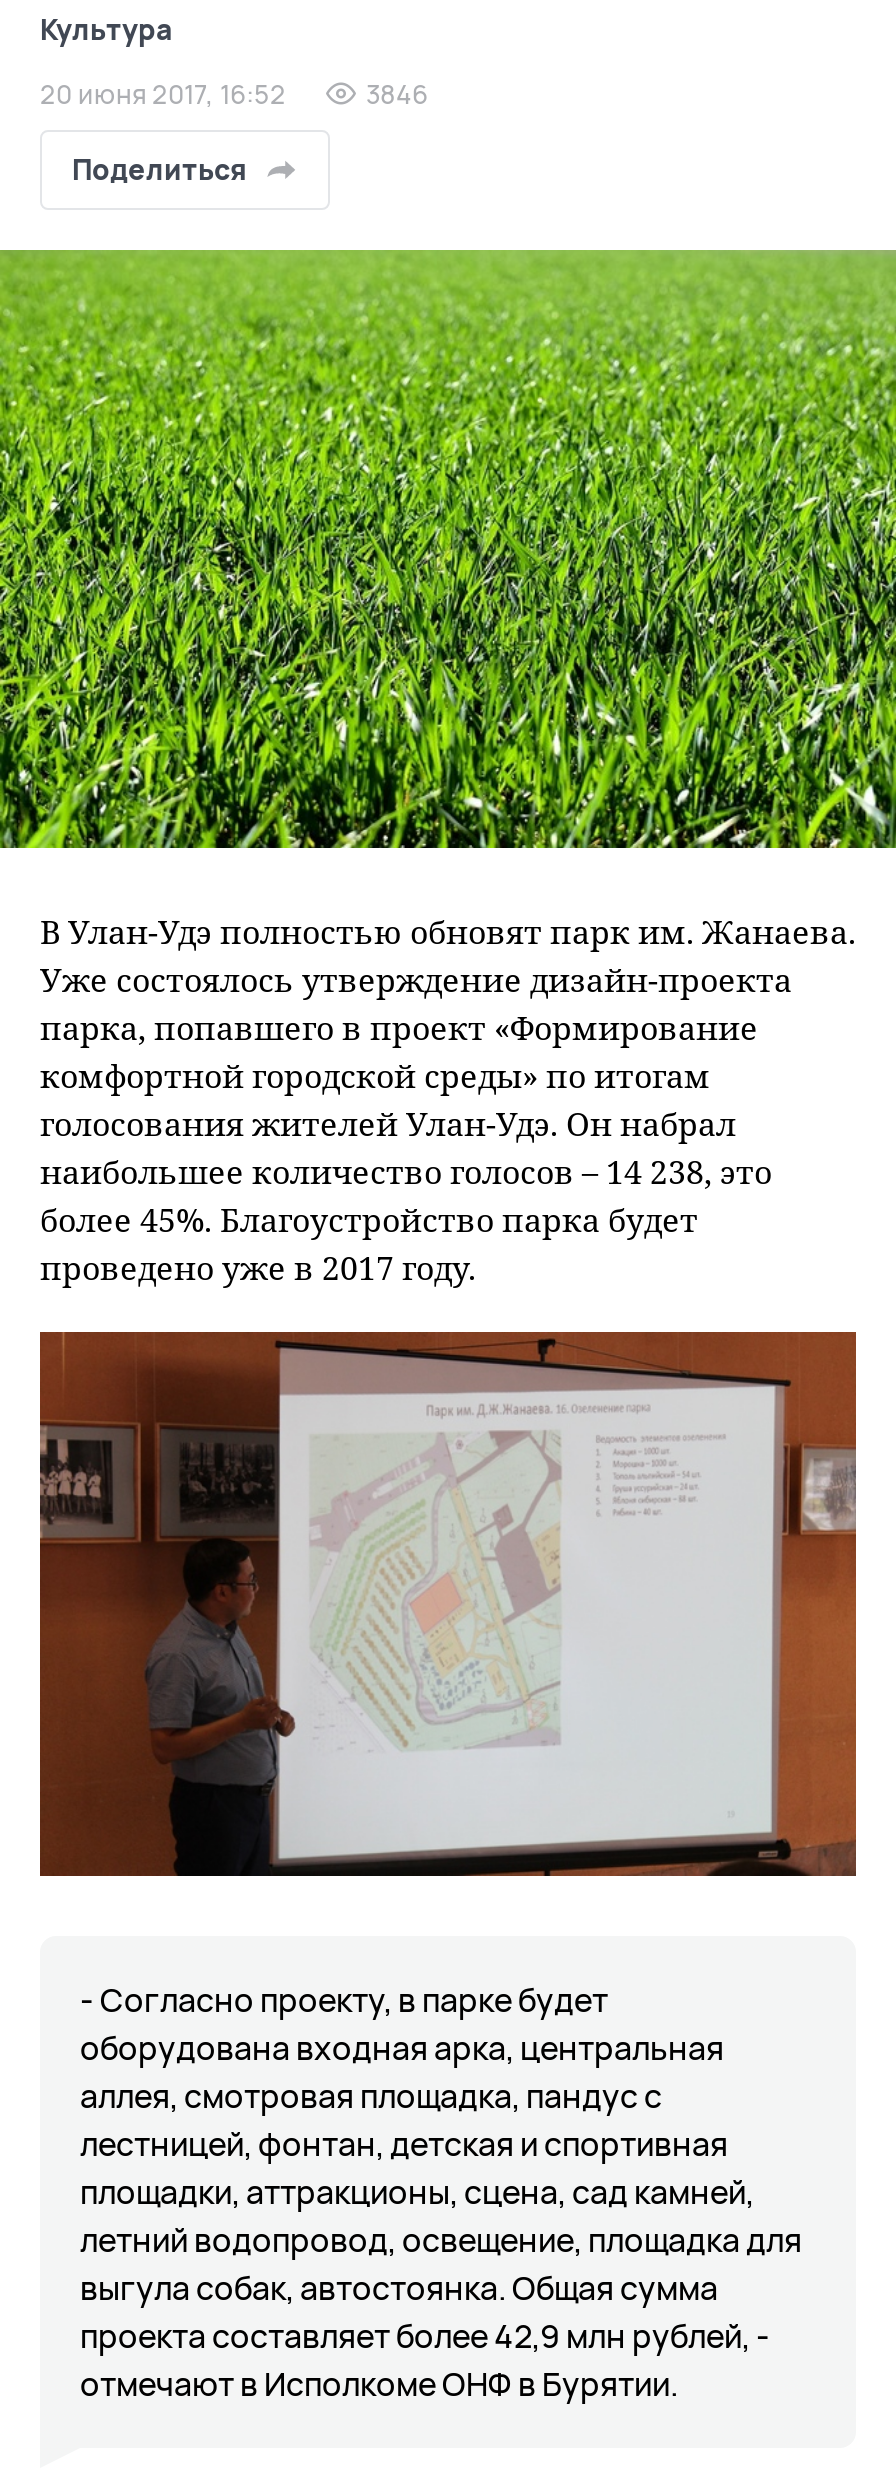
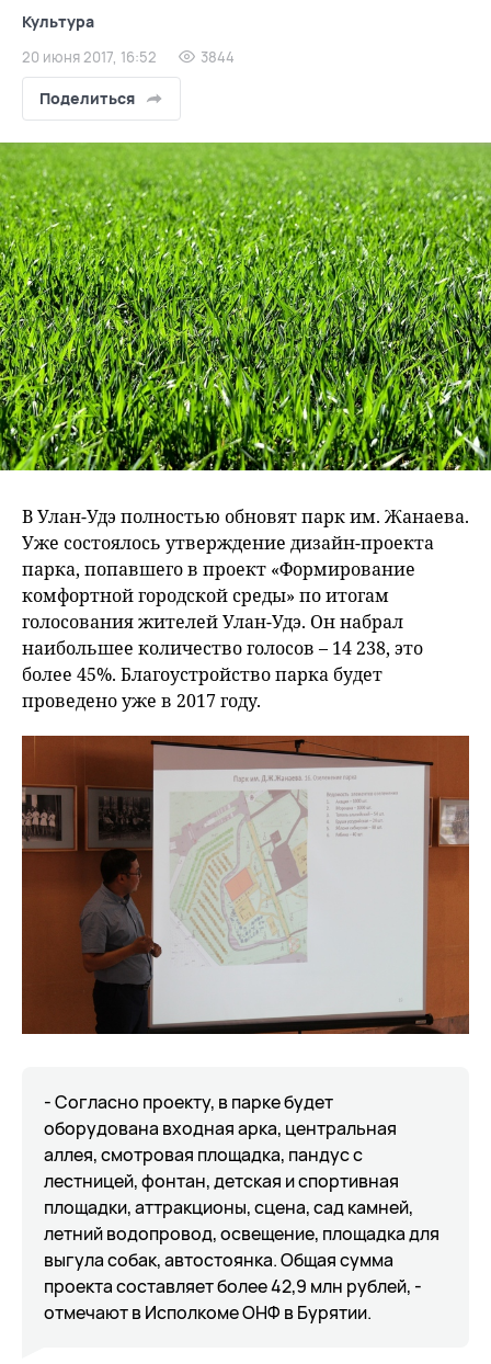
[366,76,428,112] 3846 -> [201,47,235,67] 3844

